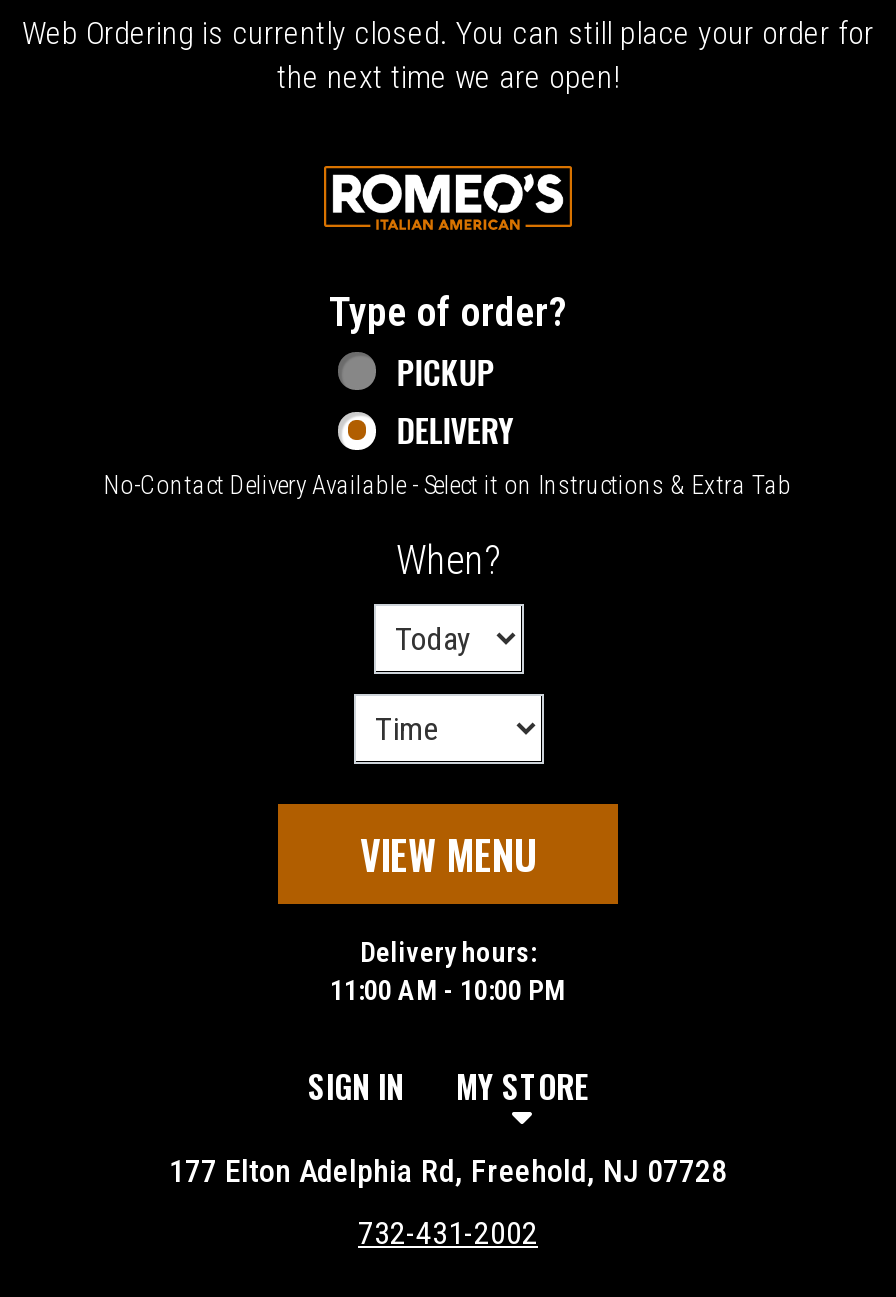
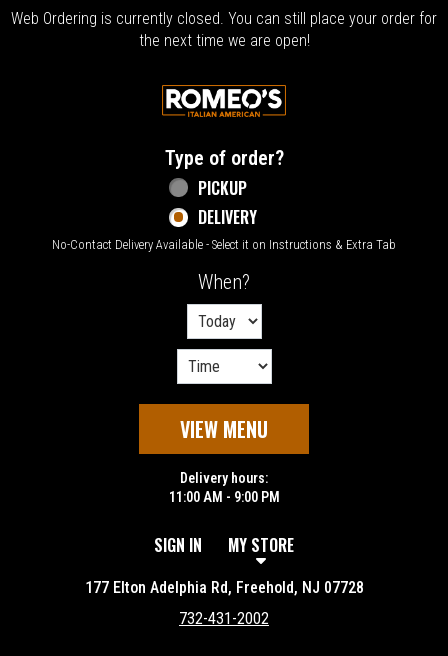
[330,973,566,1005] 11:00 AM - 10:00 PM -> [168,488,279,504] 11:00 AM - 9:00 PM

